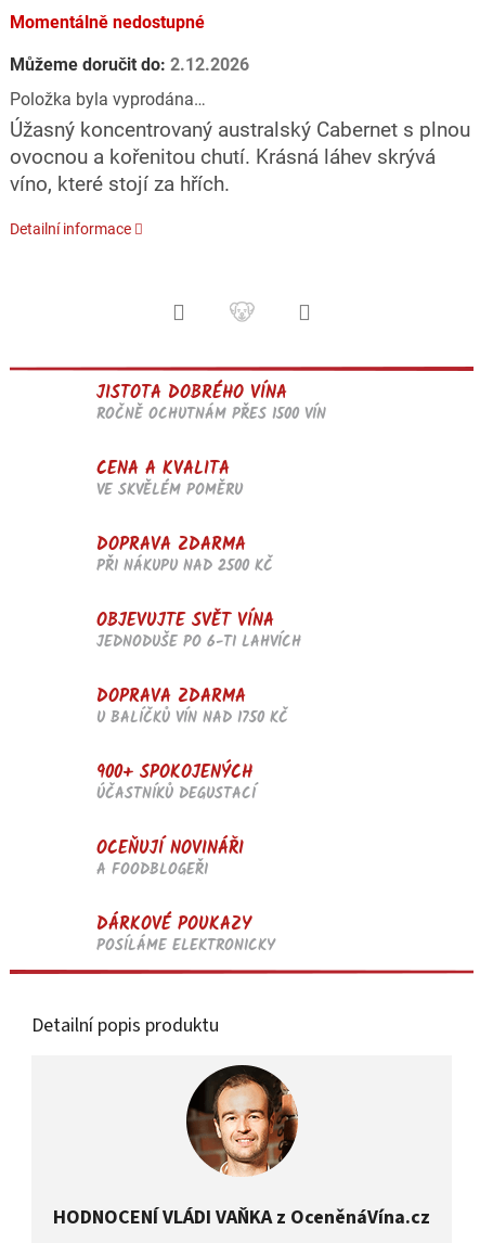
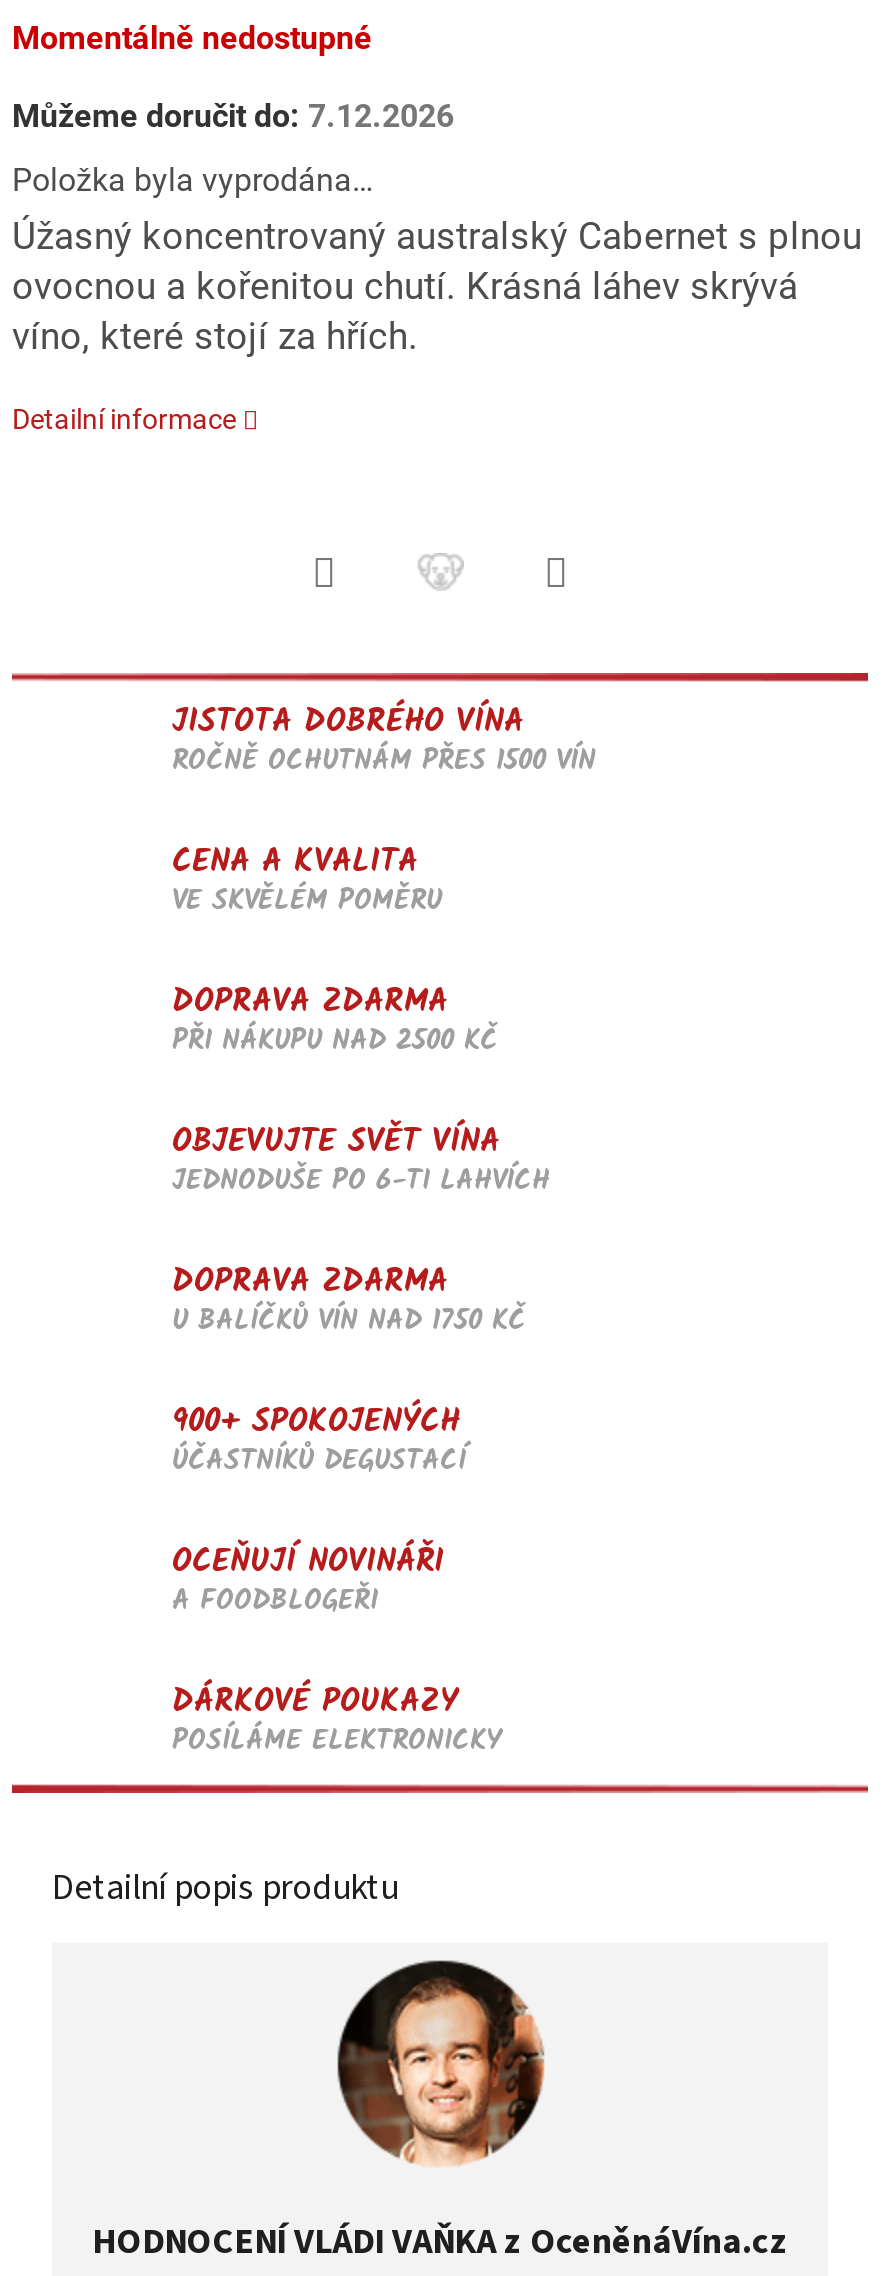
[10,54,249,75] Můžeme doručit do: 2.12.2026 -> [12,96,454,134] Můžeme doručit do: 7.12.2026

